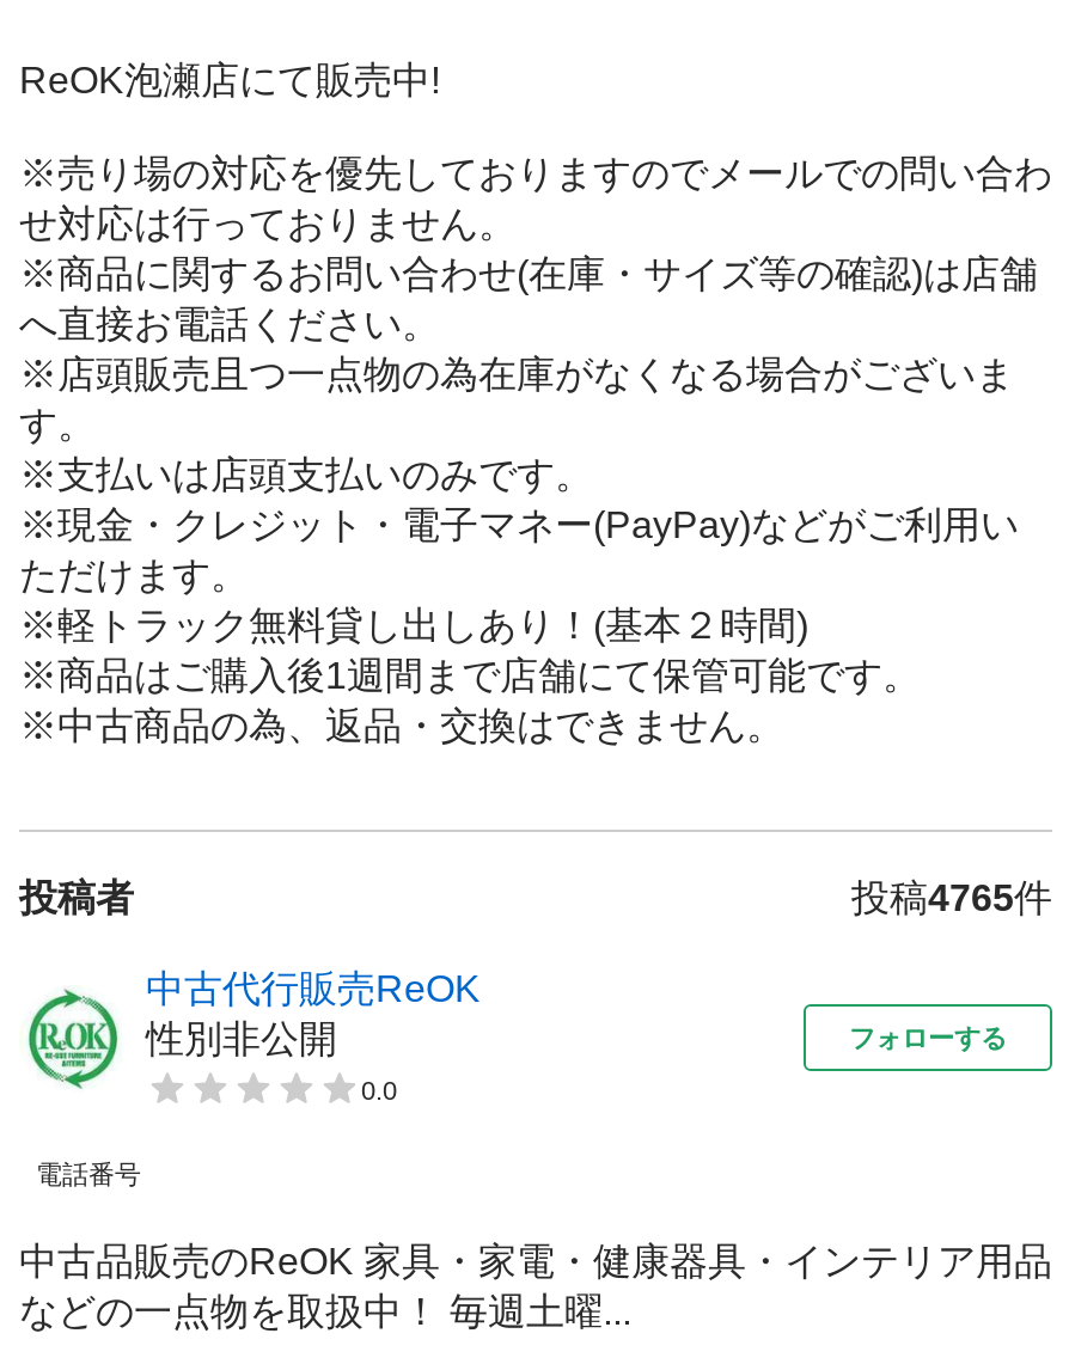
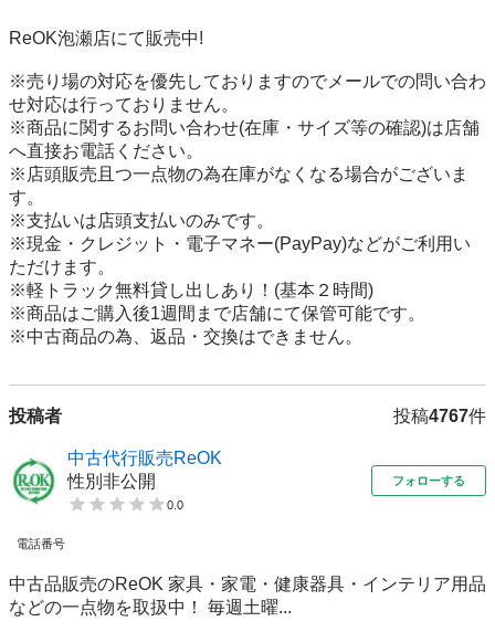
[851,877,1052,918] 投稿4765件 -> [393,407,486,425] 投稿4767件

